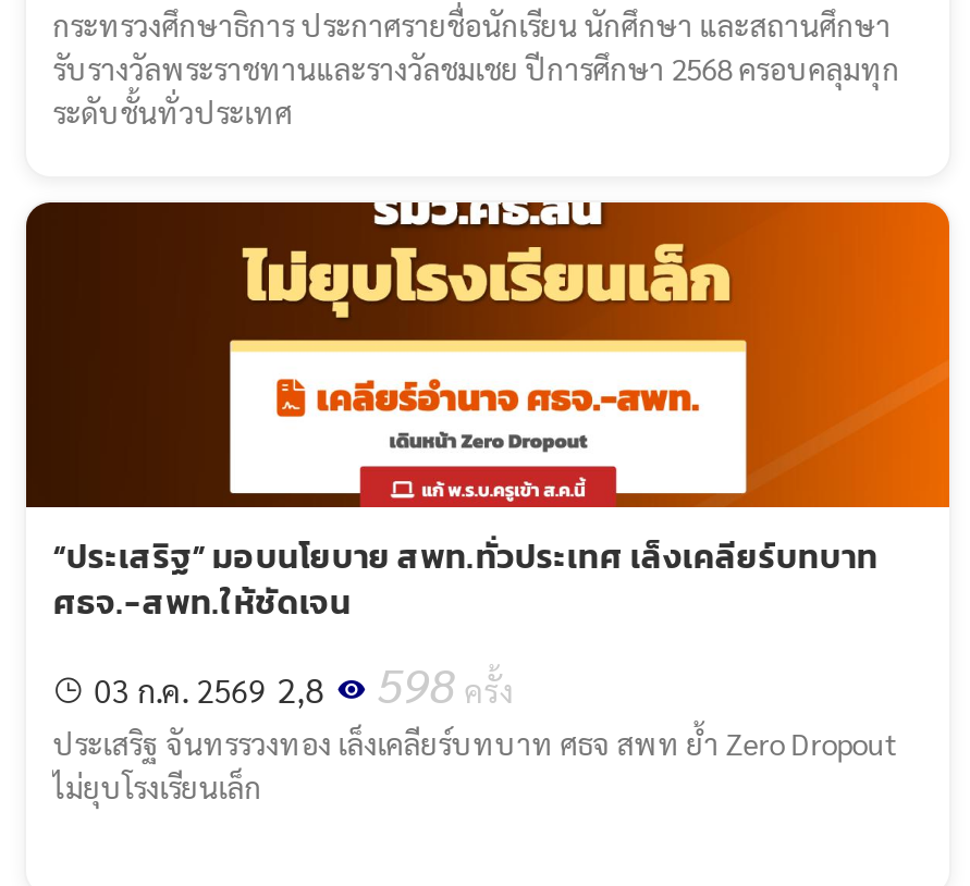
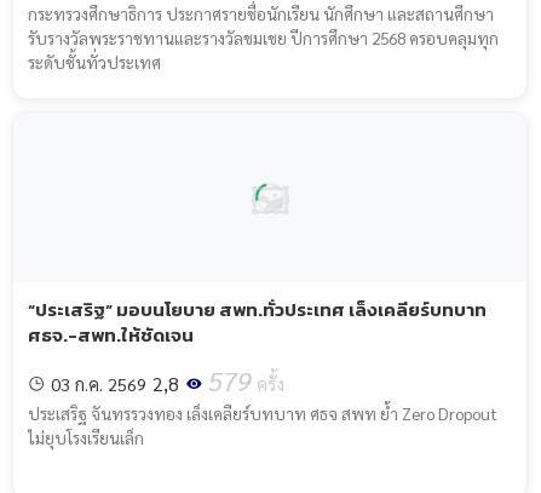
[24,200,951,509] [image] -> none
[94,653,514,714] 03 ก.ค. 2569 2,8 598ครั้ง -> [51,363,285,397] 03 ก.ค. 2569 2,8 579ครั้ง

